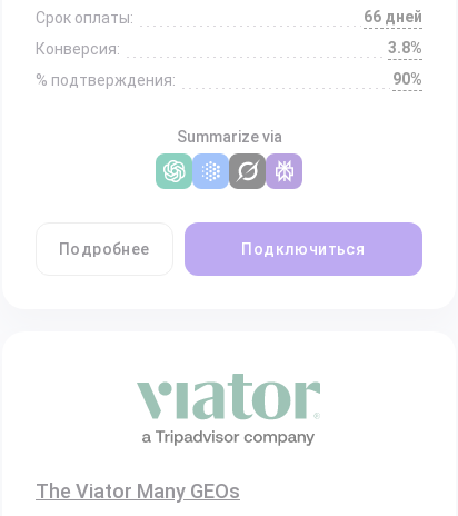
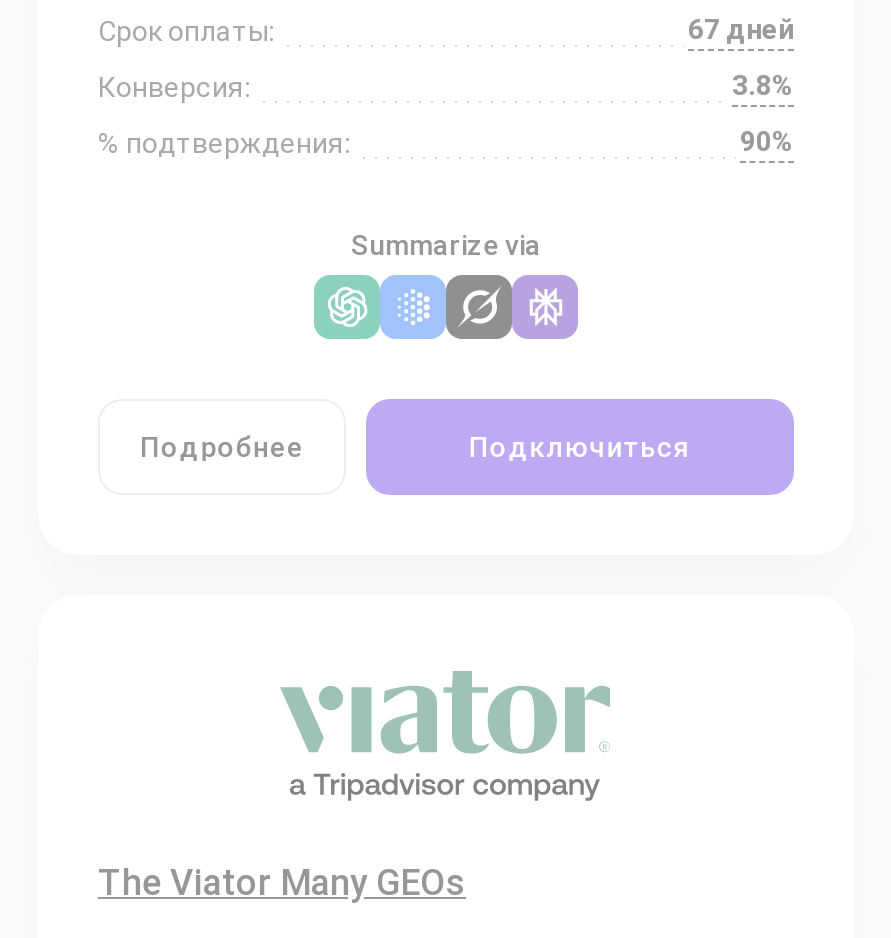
[364,8,422,26] 66 дней -> [688,13,794,45] 67 дней

